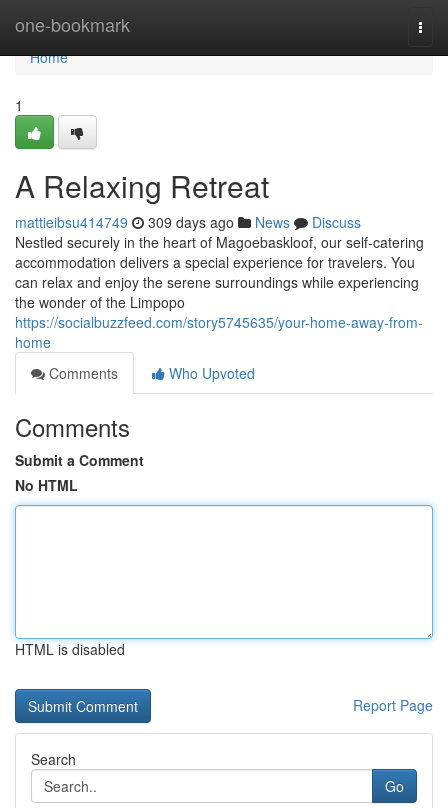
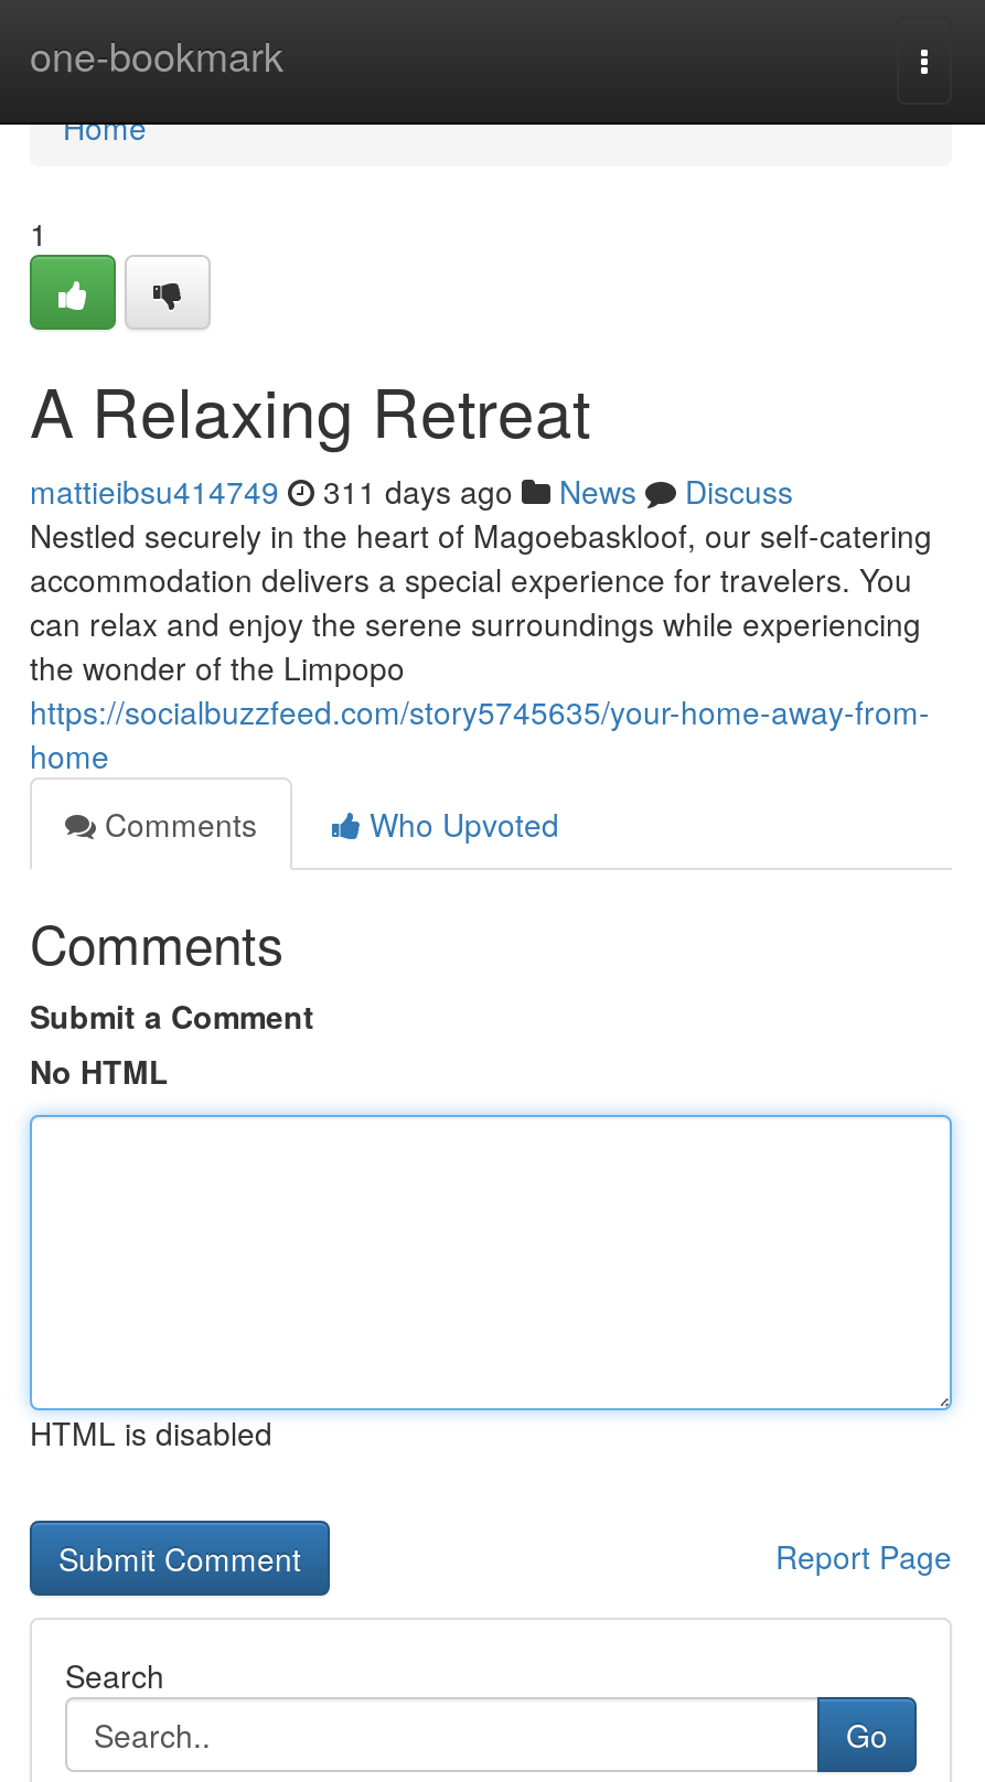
[15,212,361,232] mattieibsu414749 309 days ago News Discuss -> [30,469,793,513] mattieibsu414749 311 days ago News Discuss

